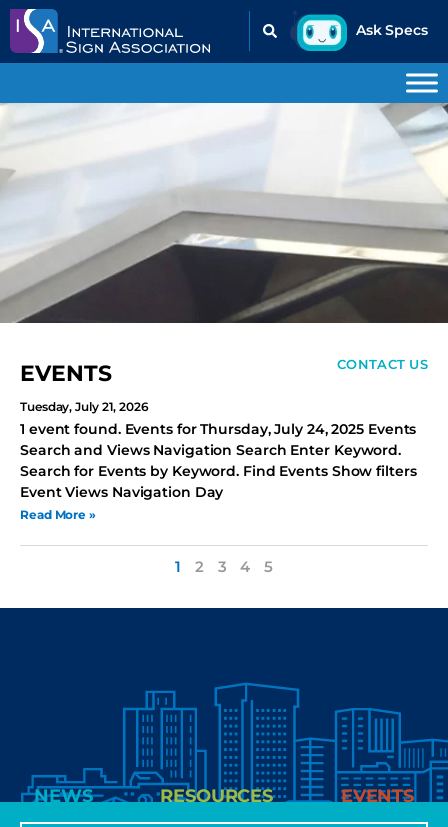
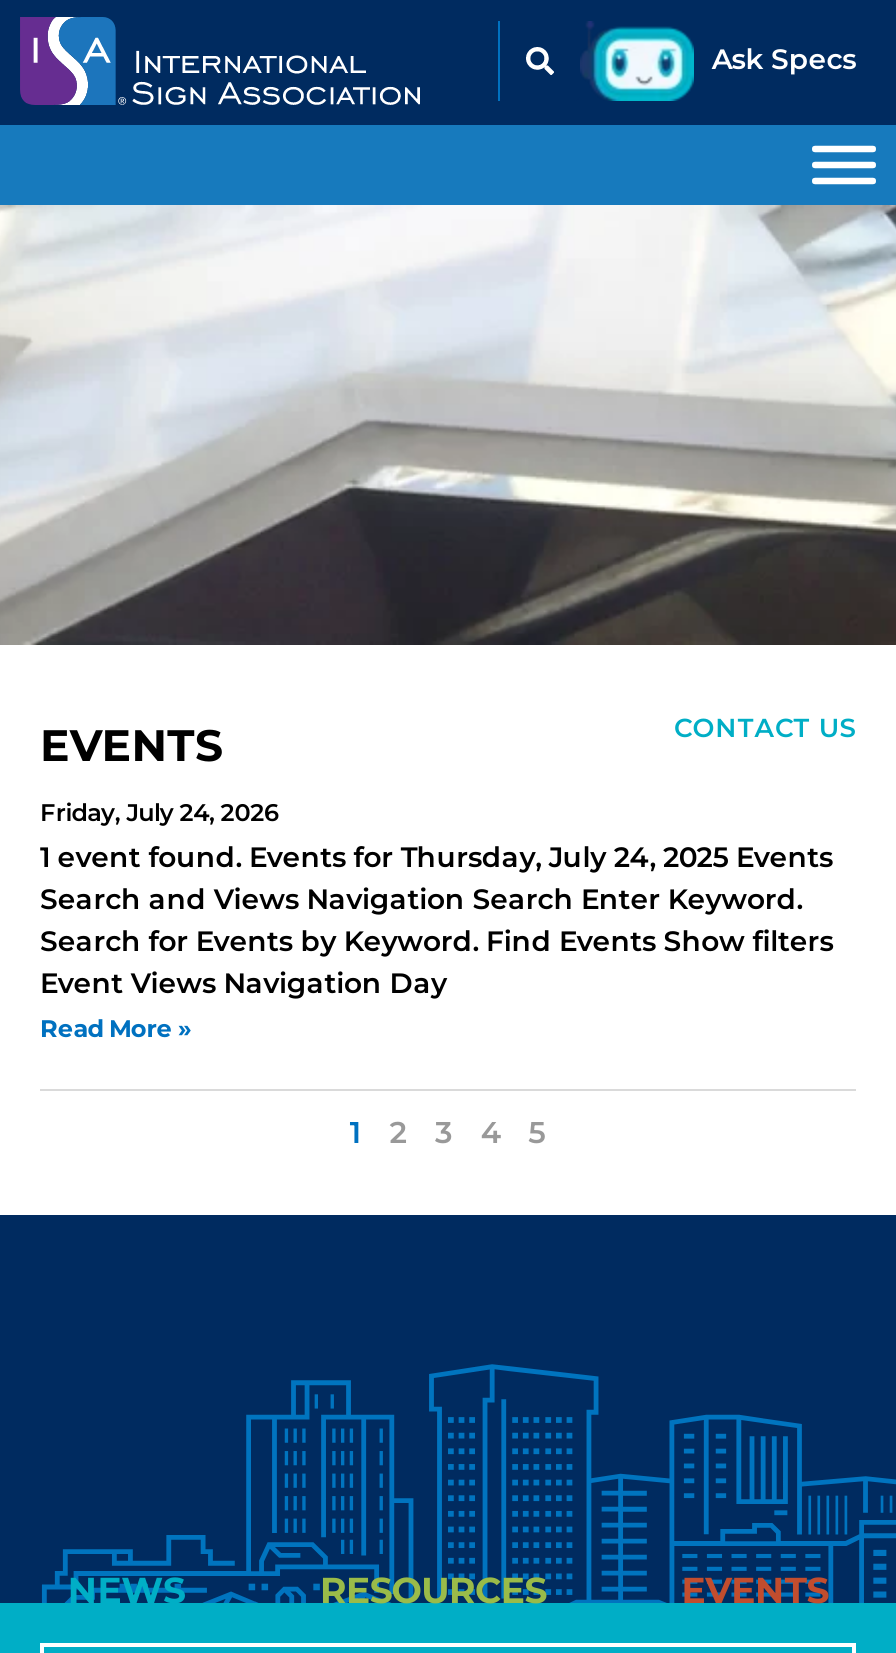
[20,399,149,414] Tuesday, July 21, 2026 -> [40,797,280,827] Friday, July 24, 2026

